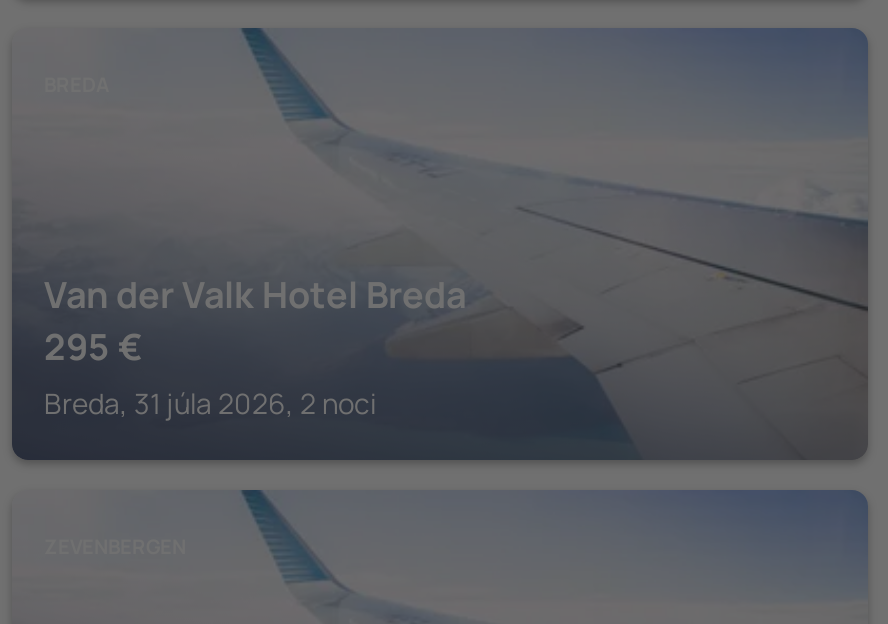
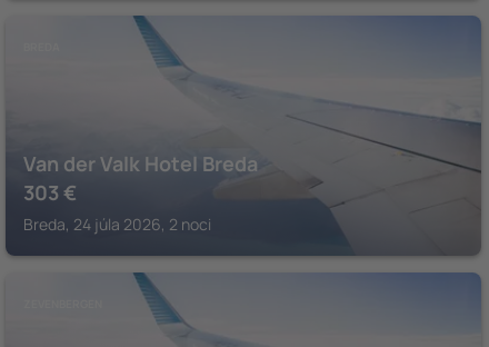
[44,322,142,370] 295 € -> [23,179,77,206] 303 €
[44,384,376,422] Breda, 31 júla 2026, 2 noci -> [23,214,211,235] Breda, 24 júla 2026, 2 noci

